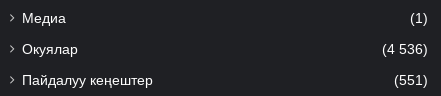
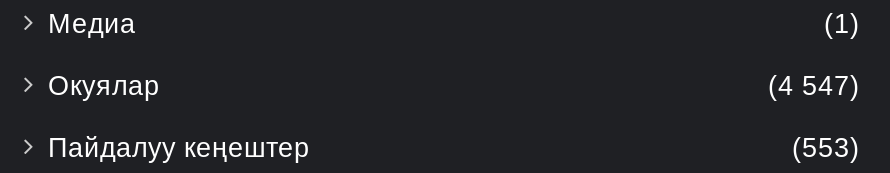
[382,42,428,57] (4 536) -> [768,71,860,101] (4 547)
[394,73,428,88] (551) -> [792,133,860,163] (553)

